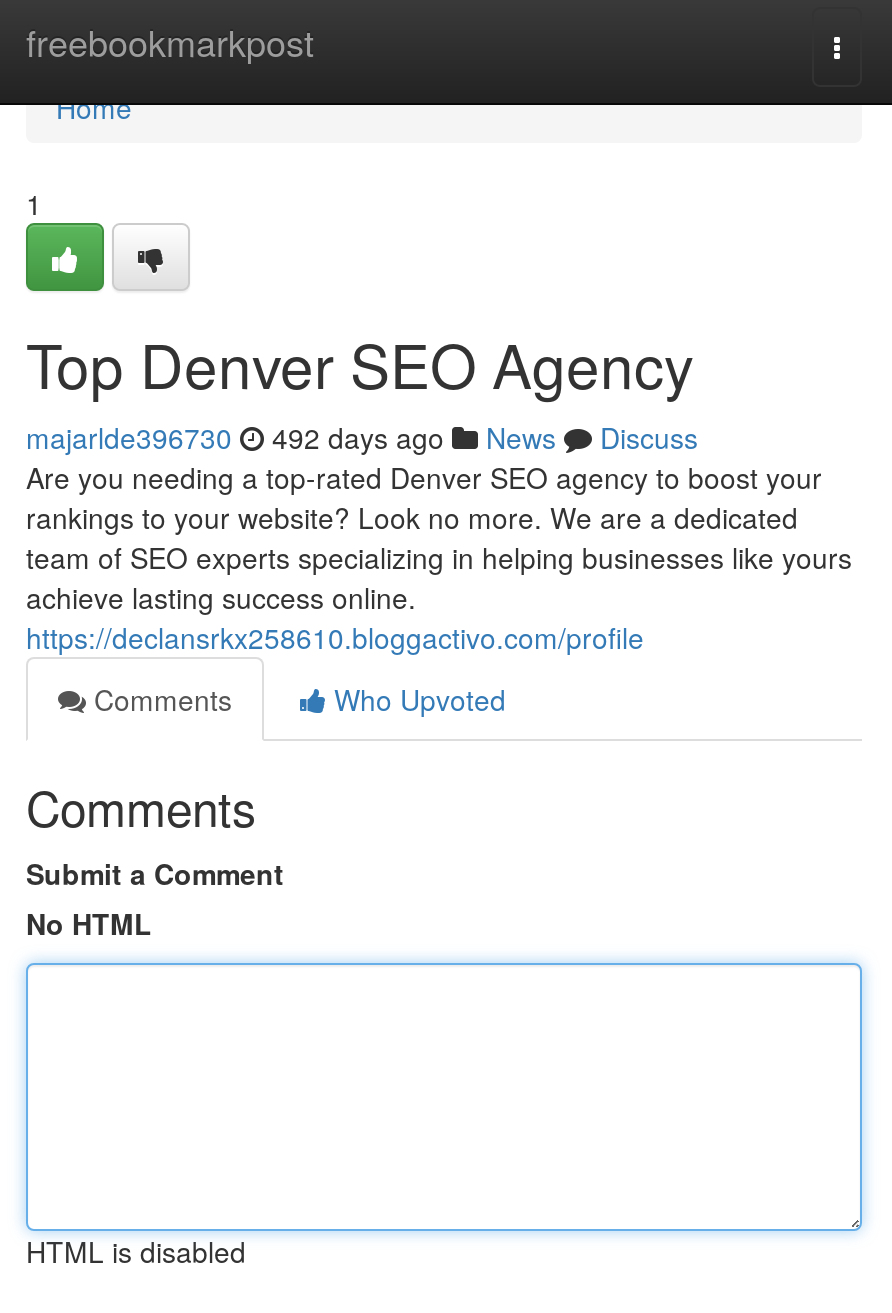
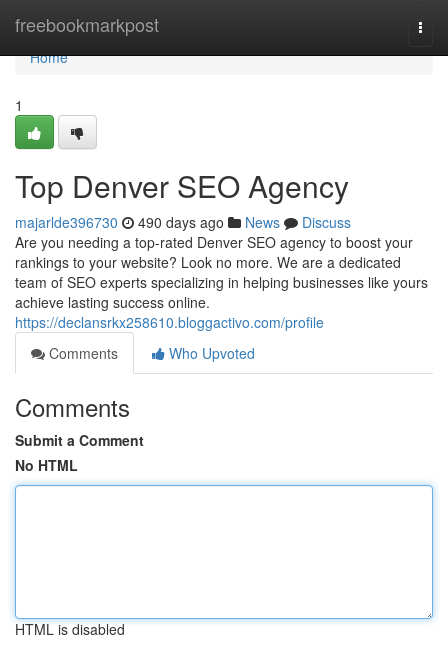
[26,417,698,457] majarlde396730 492 days ago News Discuss -> [15,212,351,232] majarlde396730 490 days ago News Discuss

